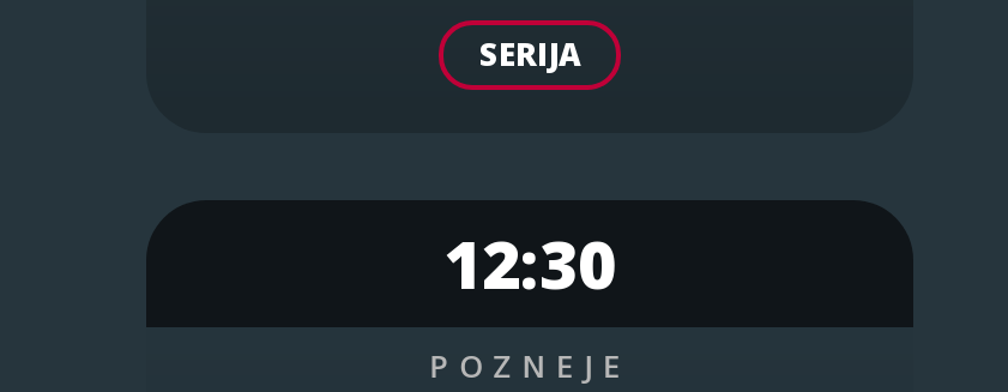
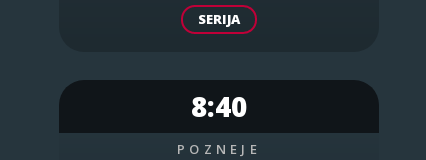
[443,219,616,308] 12:30 -> [191,88,247,125] 8:40

